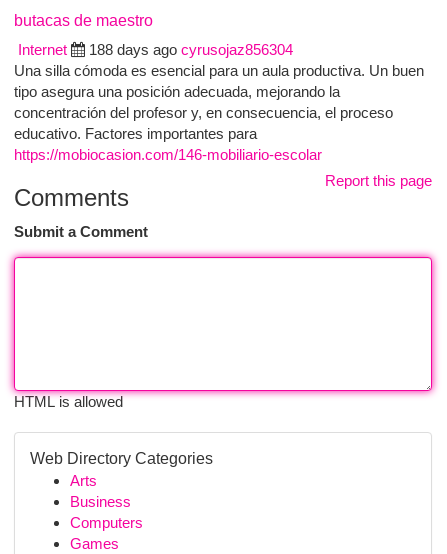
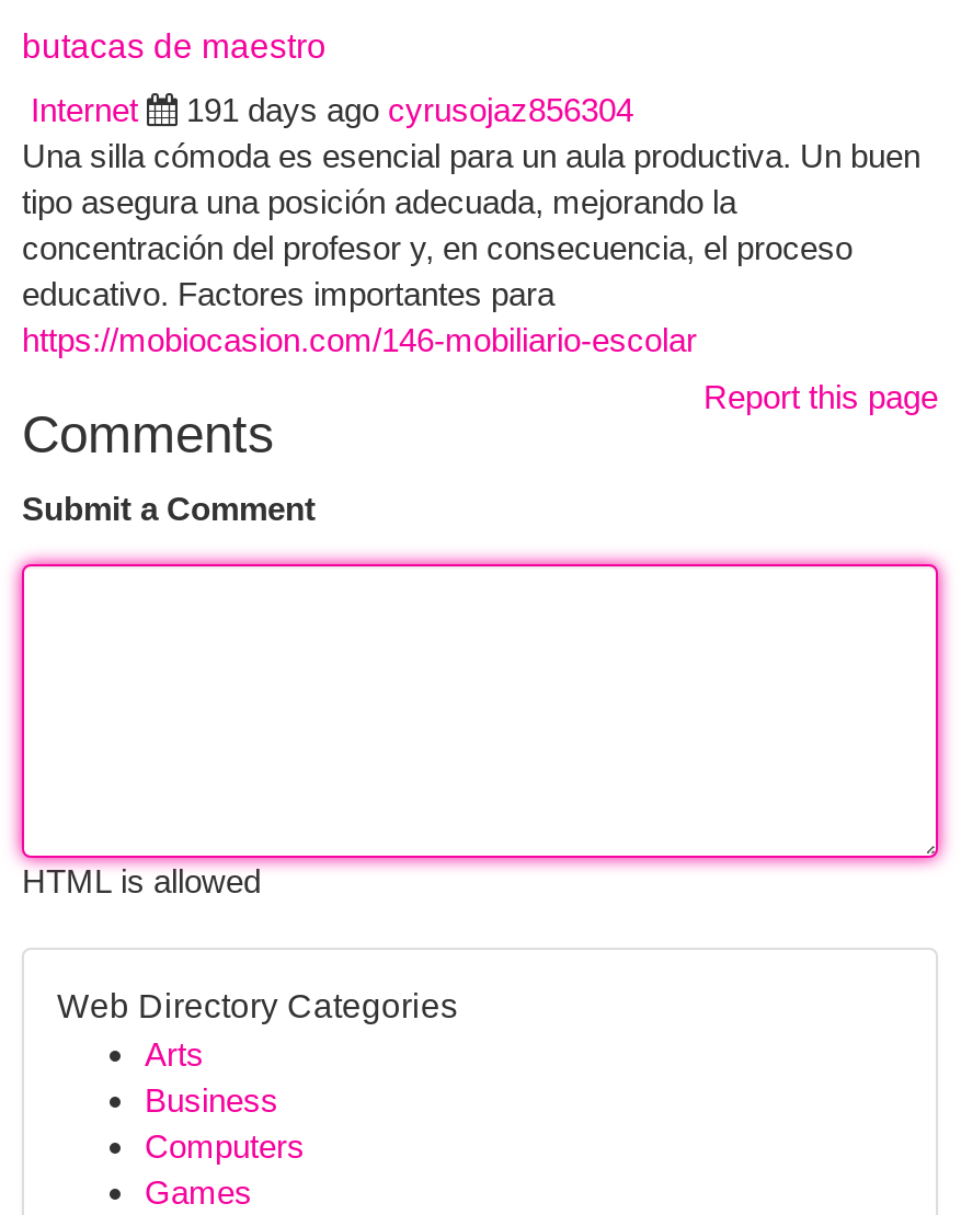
[89,41,293,58] 188 days ago cyrusojaz856304 -> [186,91,633,128] 191 days ago cyrusojaz856304

